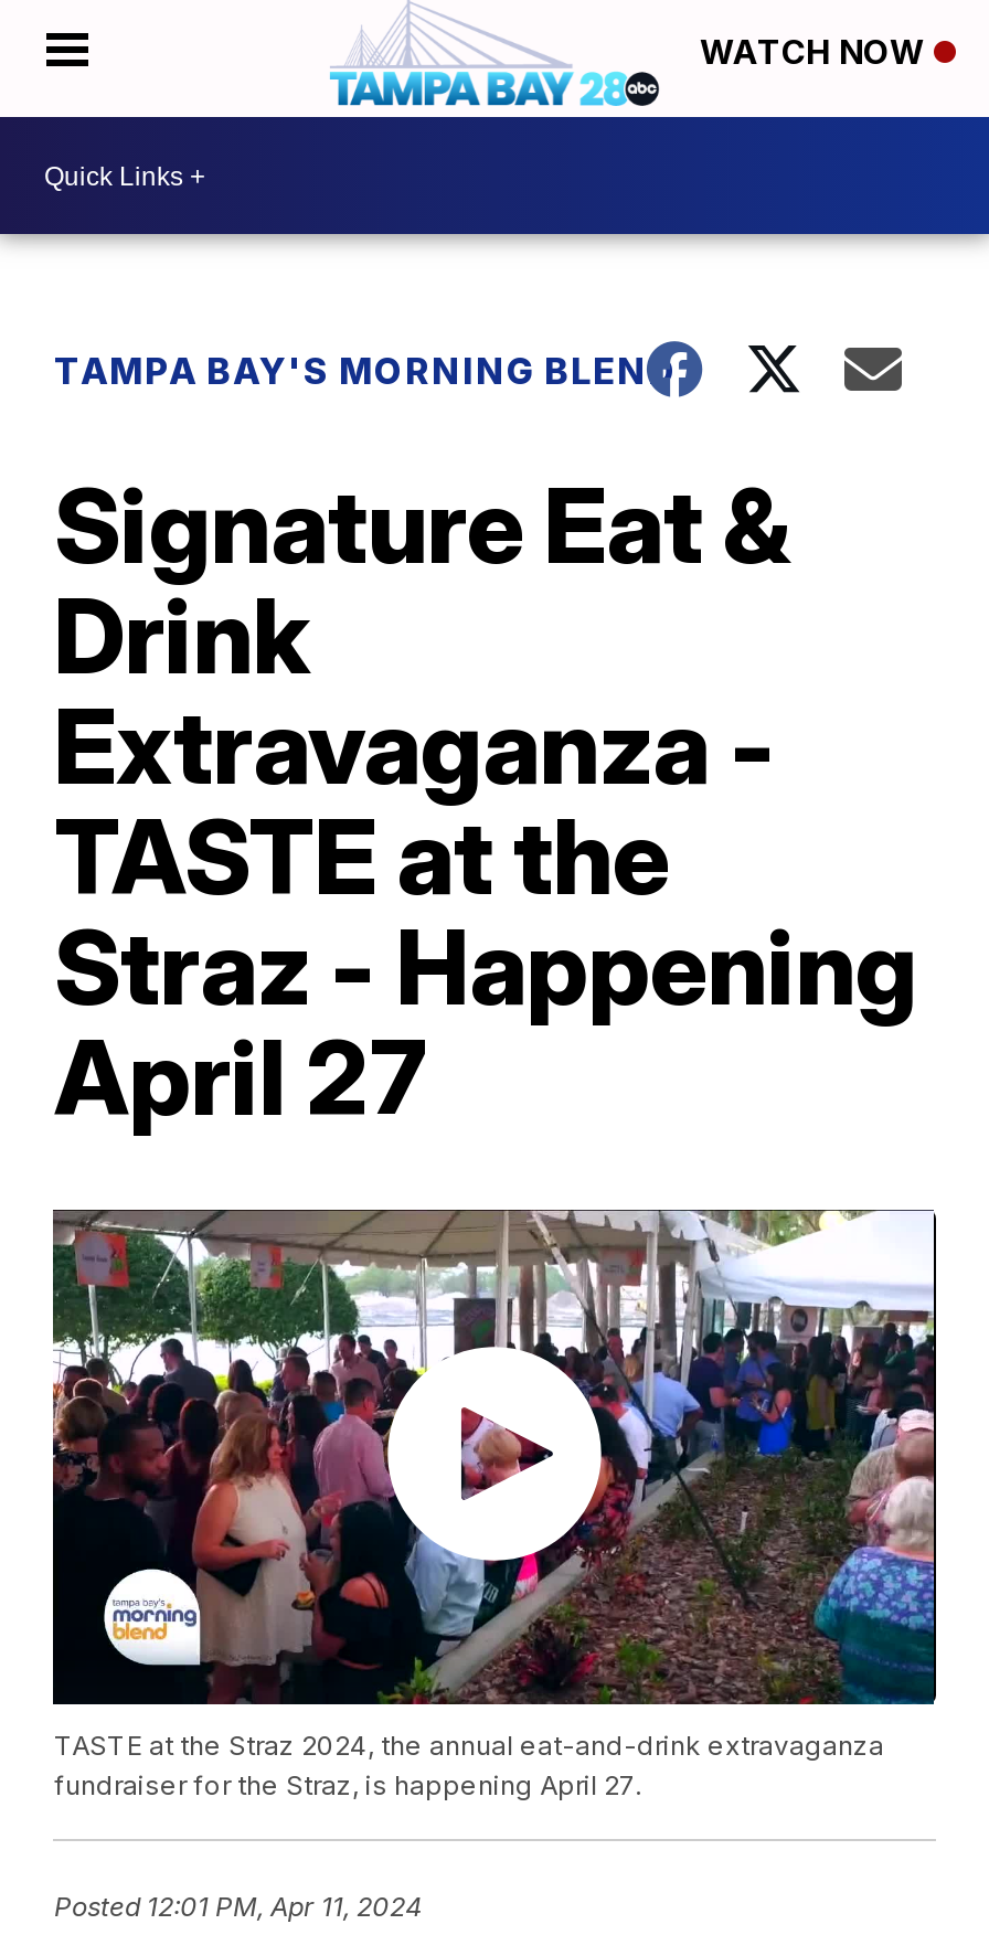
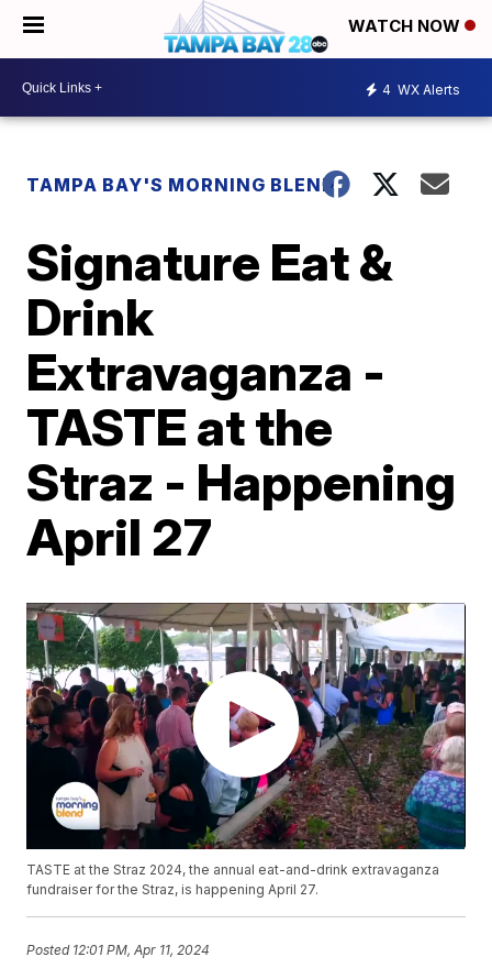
none -> [382,81,460,97] 4 WX Alerts

